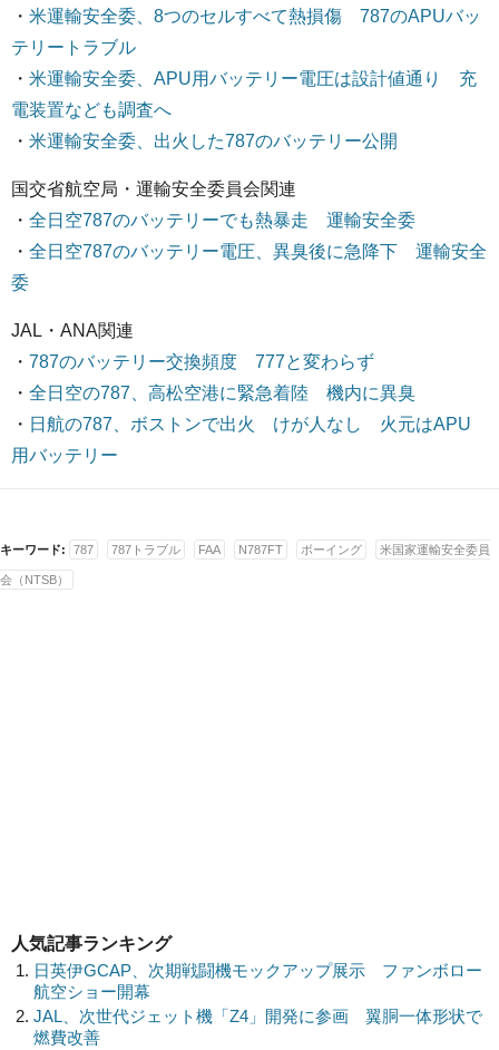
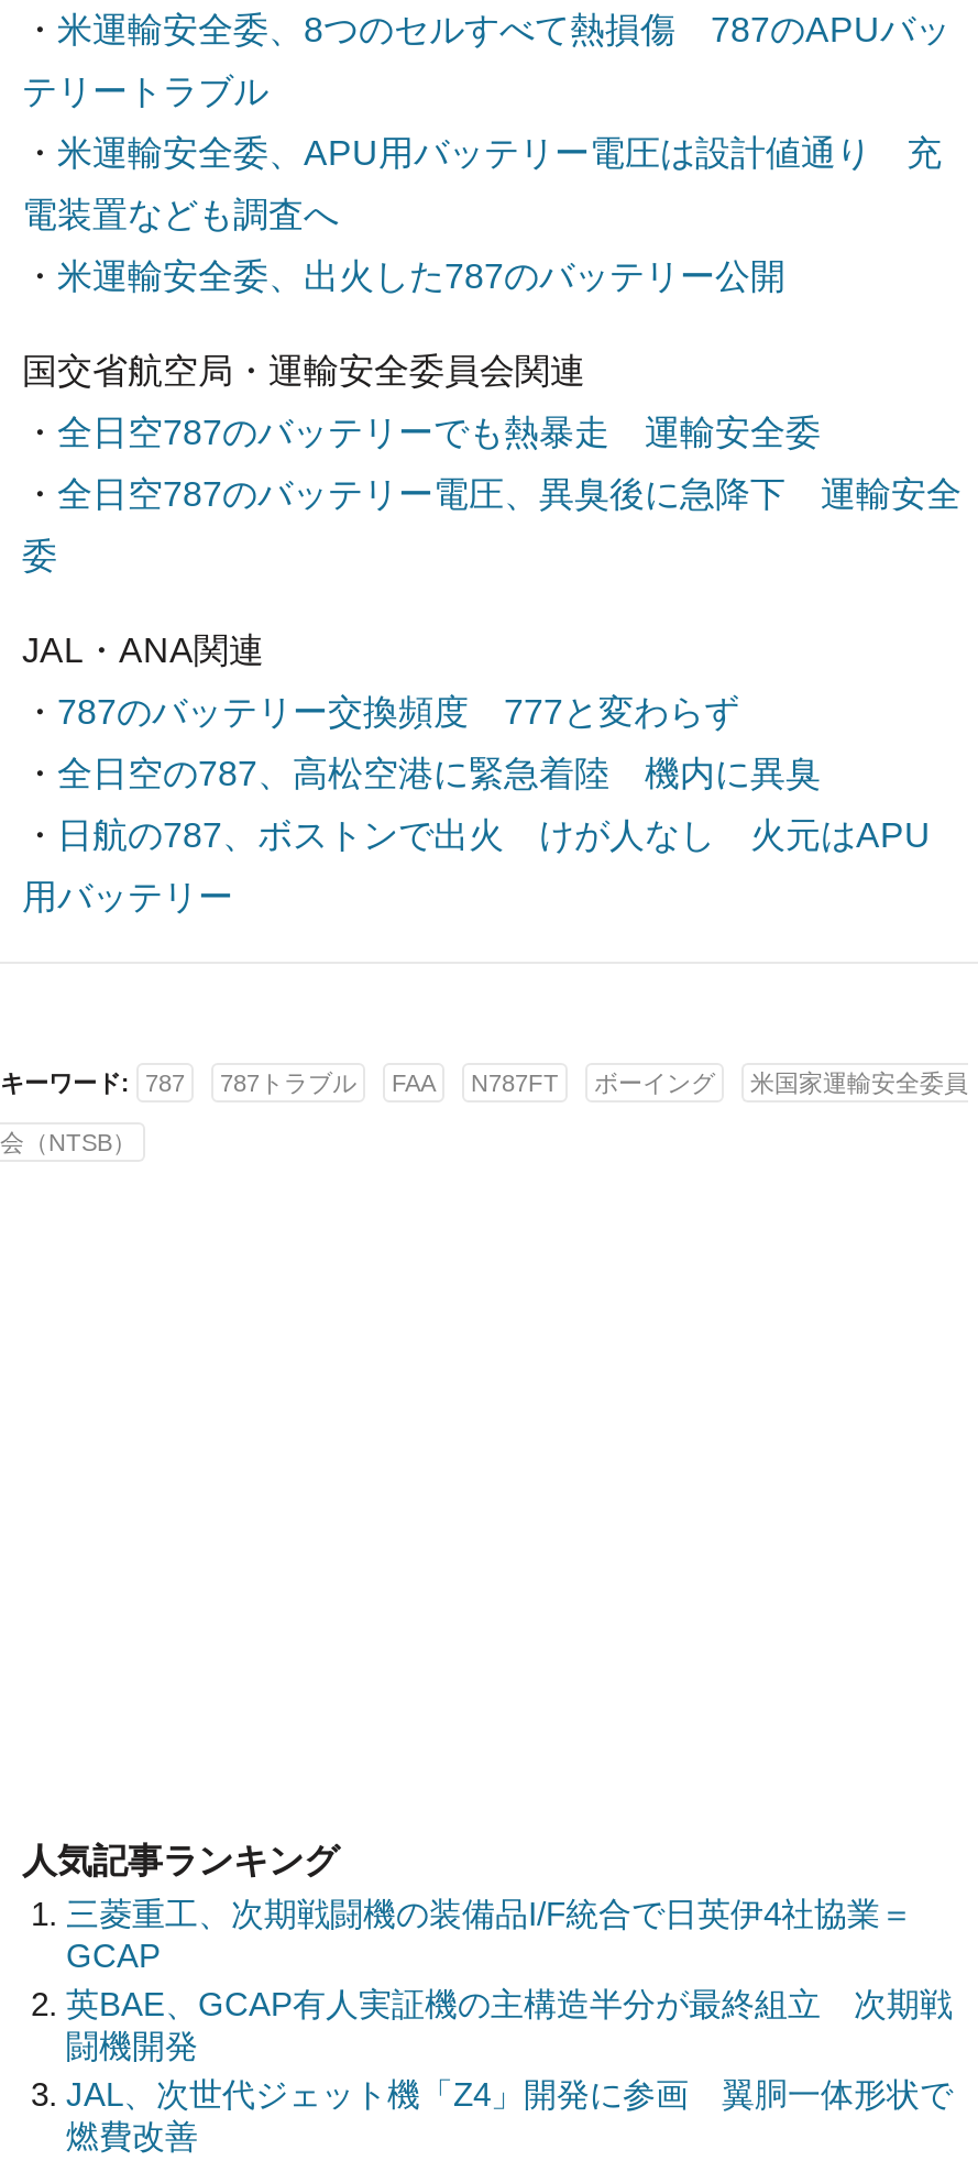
[33,961,482,1001] 日英伊GCAP、次期戦闘機モックアップ展示 ファンボロー | 航空ショー開幕 -> [66,1895,953,2064] 三菱重工、次期戦闘機の装備品I/F統合で日英伊4社協業＝ | GCAP | 英BAE、GCAP有人実証機の主構造半分が最終組立 次期戦 | 闘機開発

